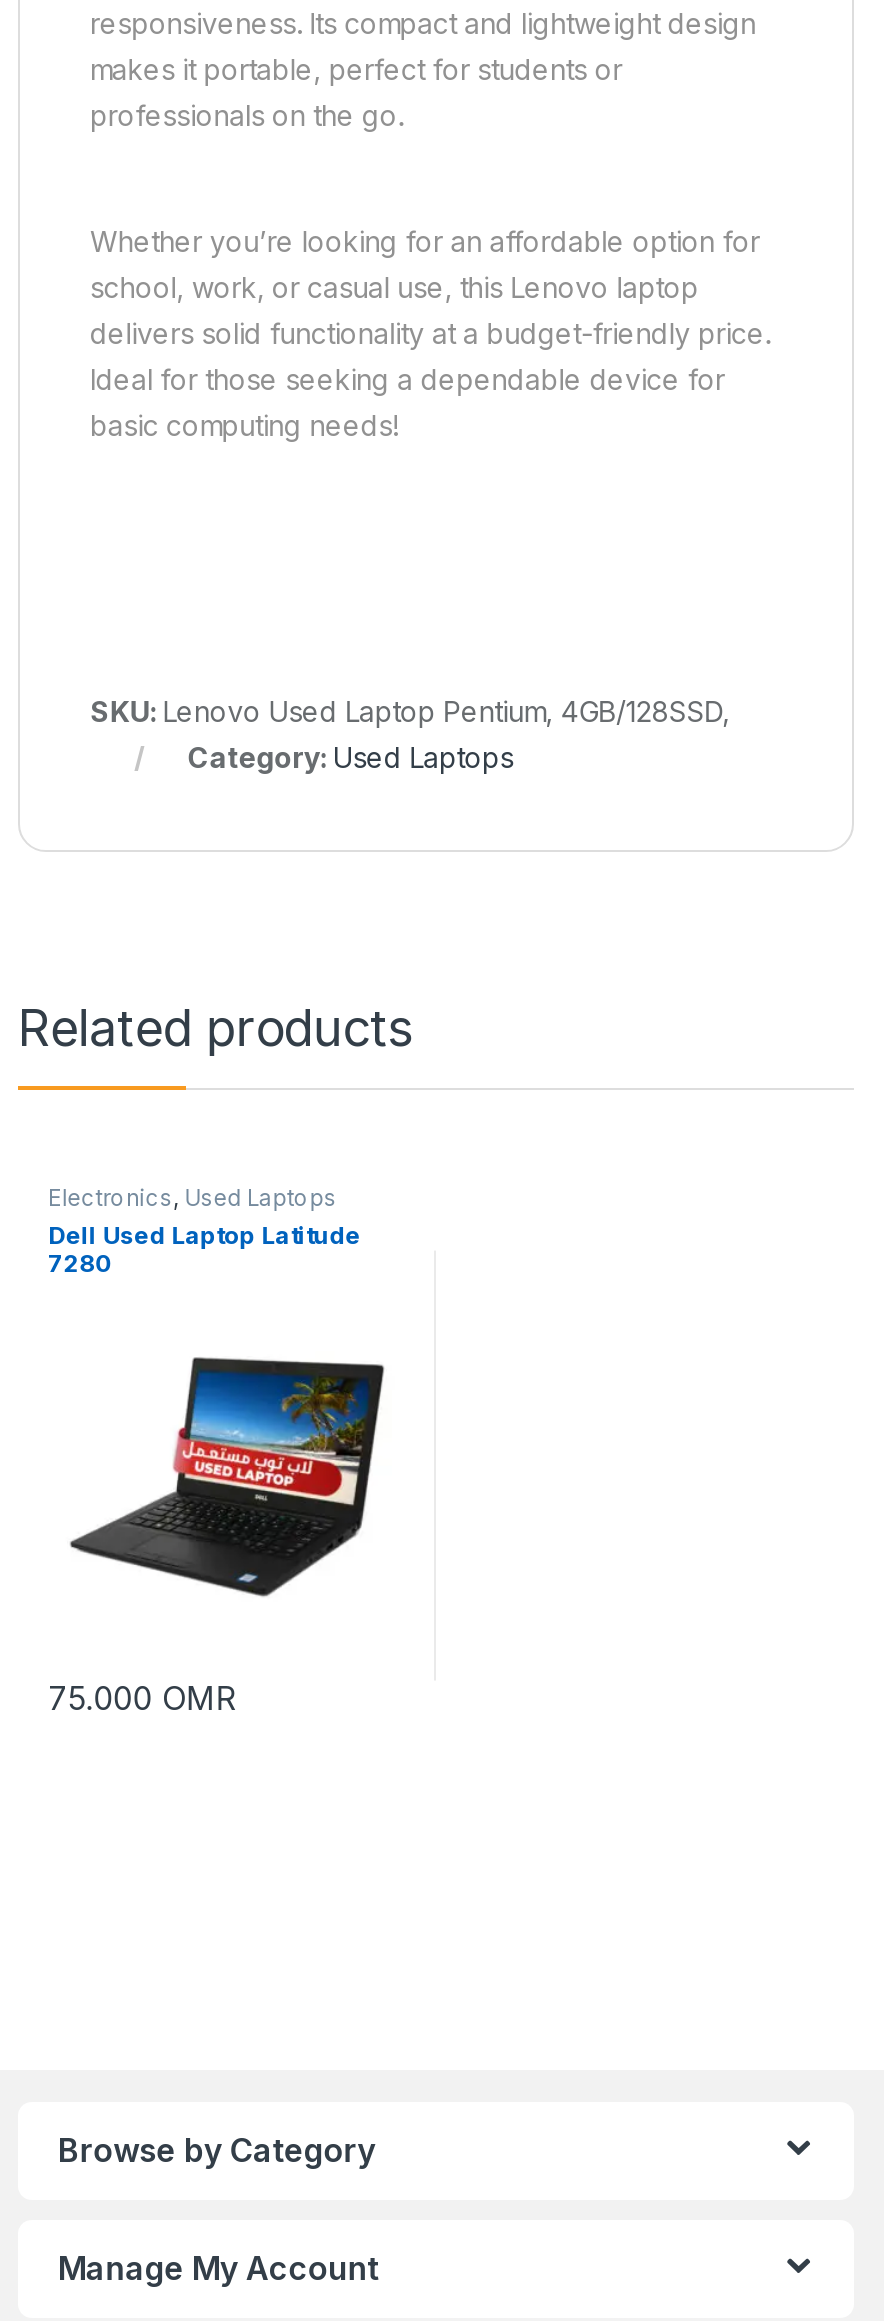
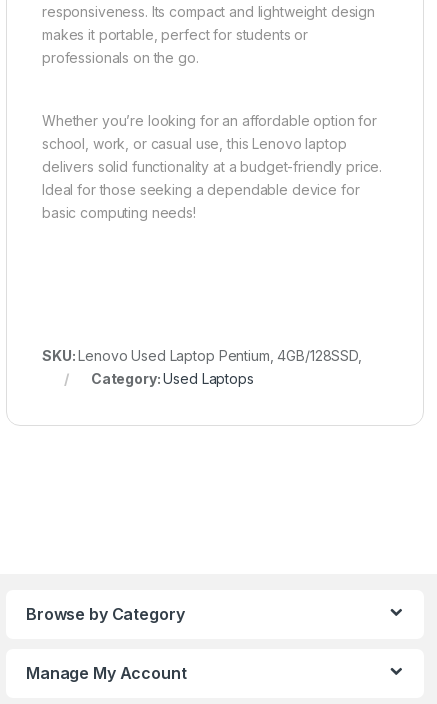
[18,998,414,1277] Related products | Electronics, Used Laptops | Dell Used Laptop Latitude | 7280 -> none
[70,1356,386,1598] [image] -> none
[48,1678,237,1718] 75.000 OMR -> none

